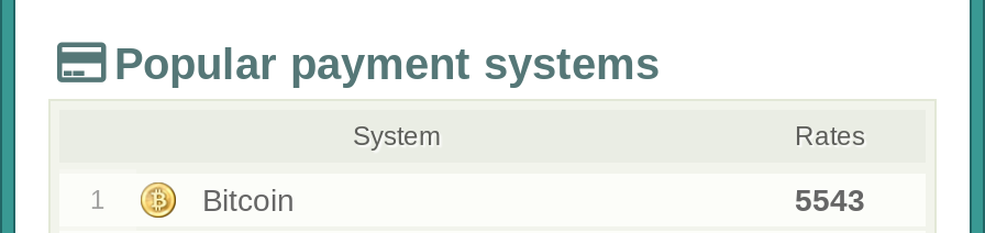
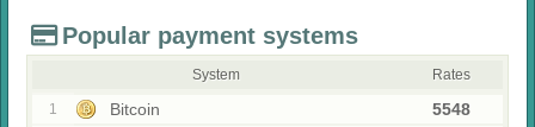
[795,182,865,218] 5543 -> [432,100,470,119] 5548

